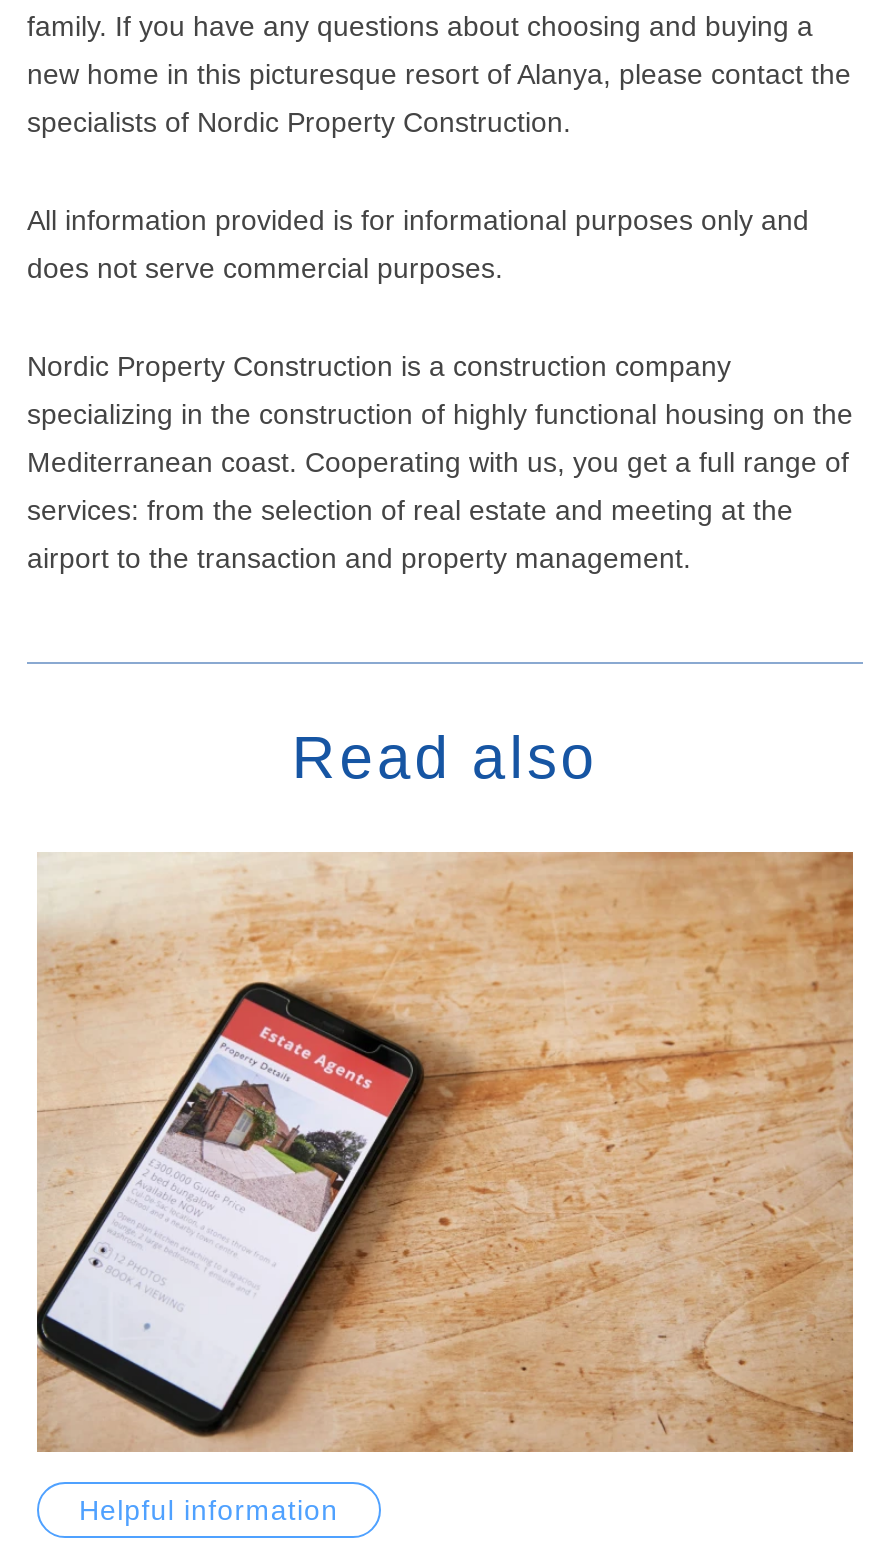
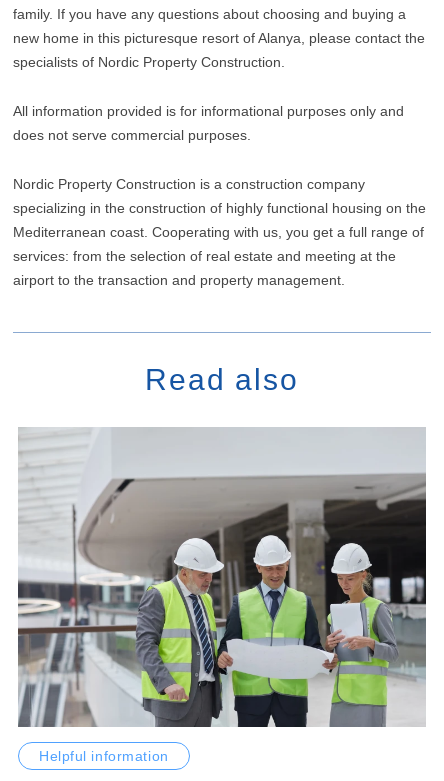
[37,852,855,1454] [image] -> [17,427,427,728] [image]

